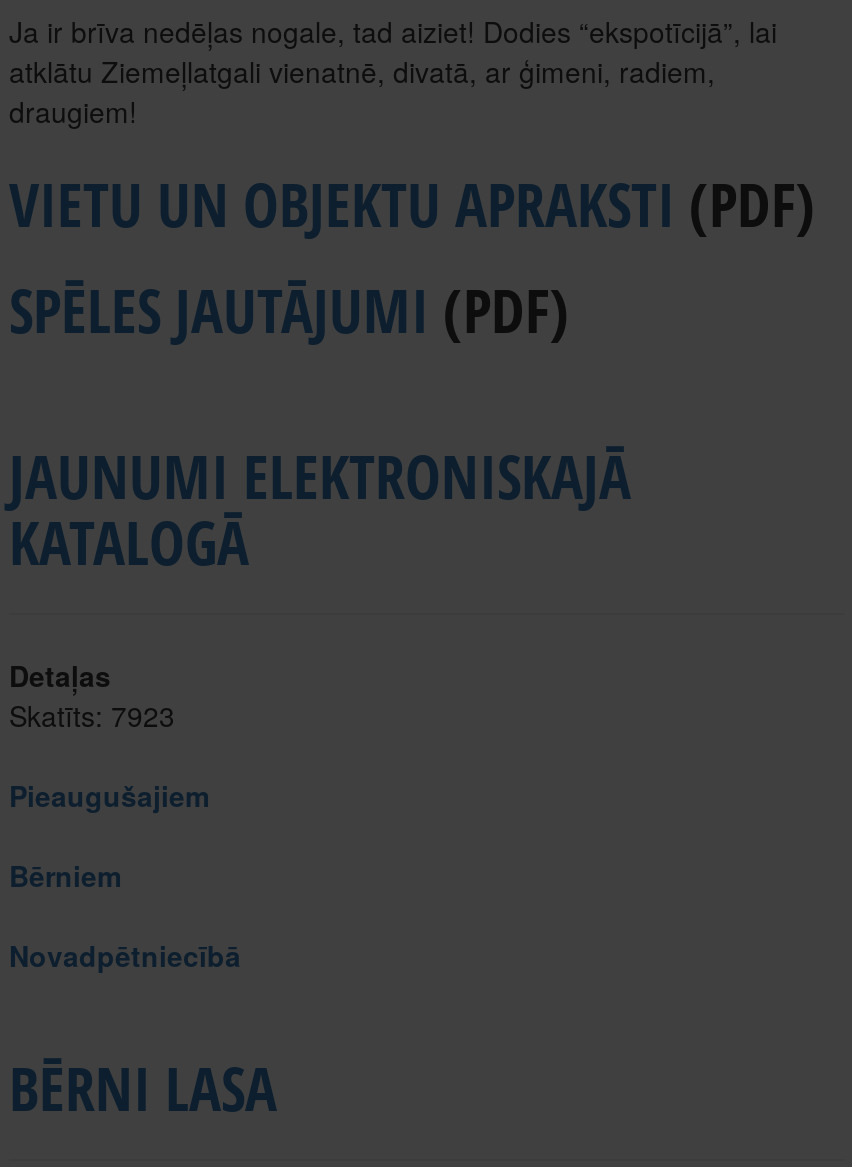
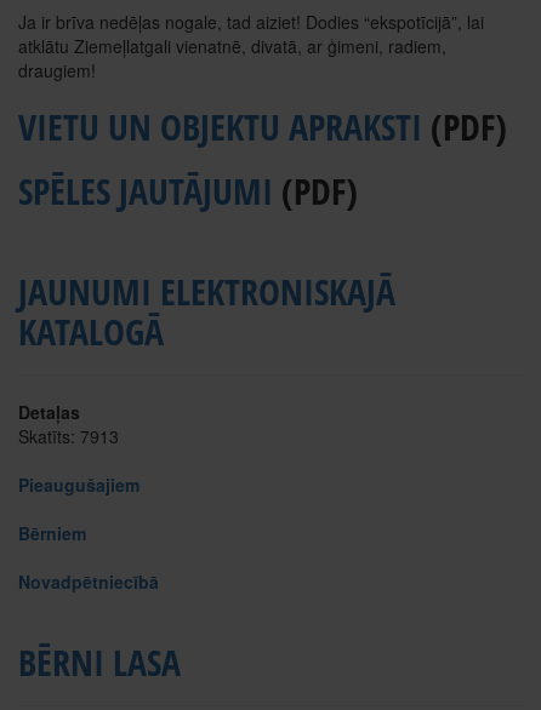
[9,695,175,735] Skatīts: 7923 -> [18,424,119,448] Skatīts: 7913

